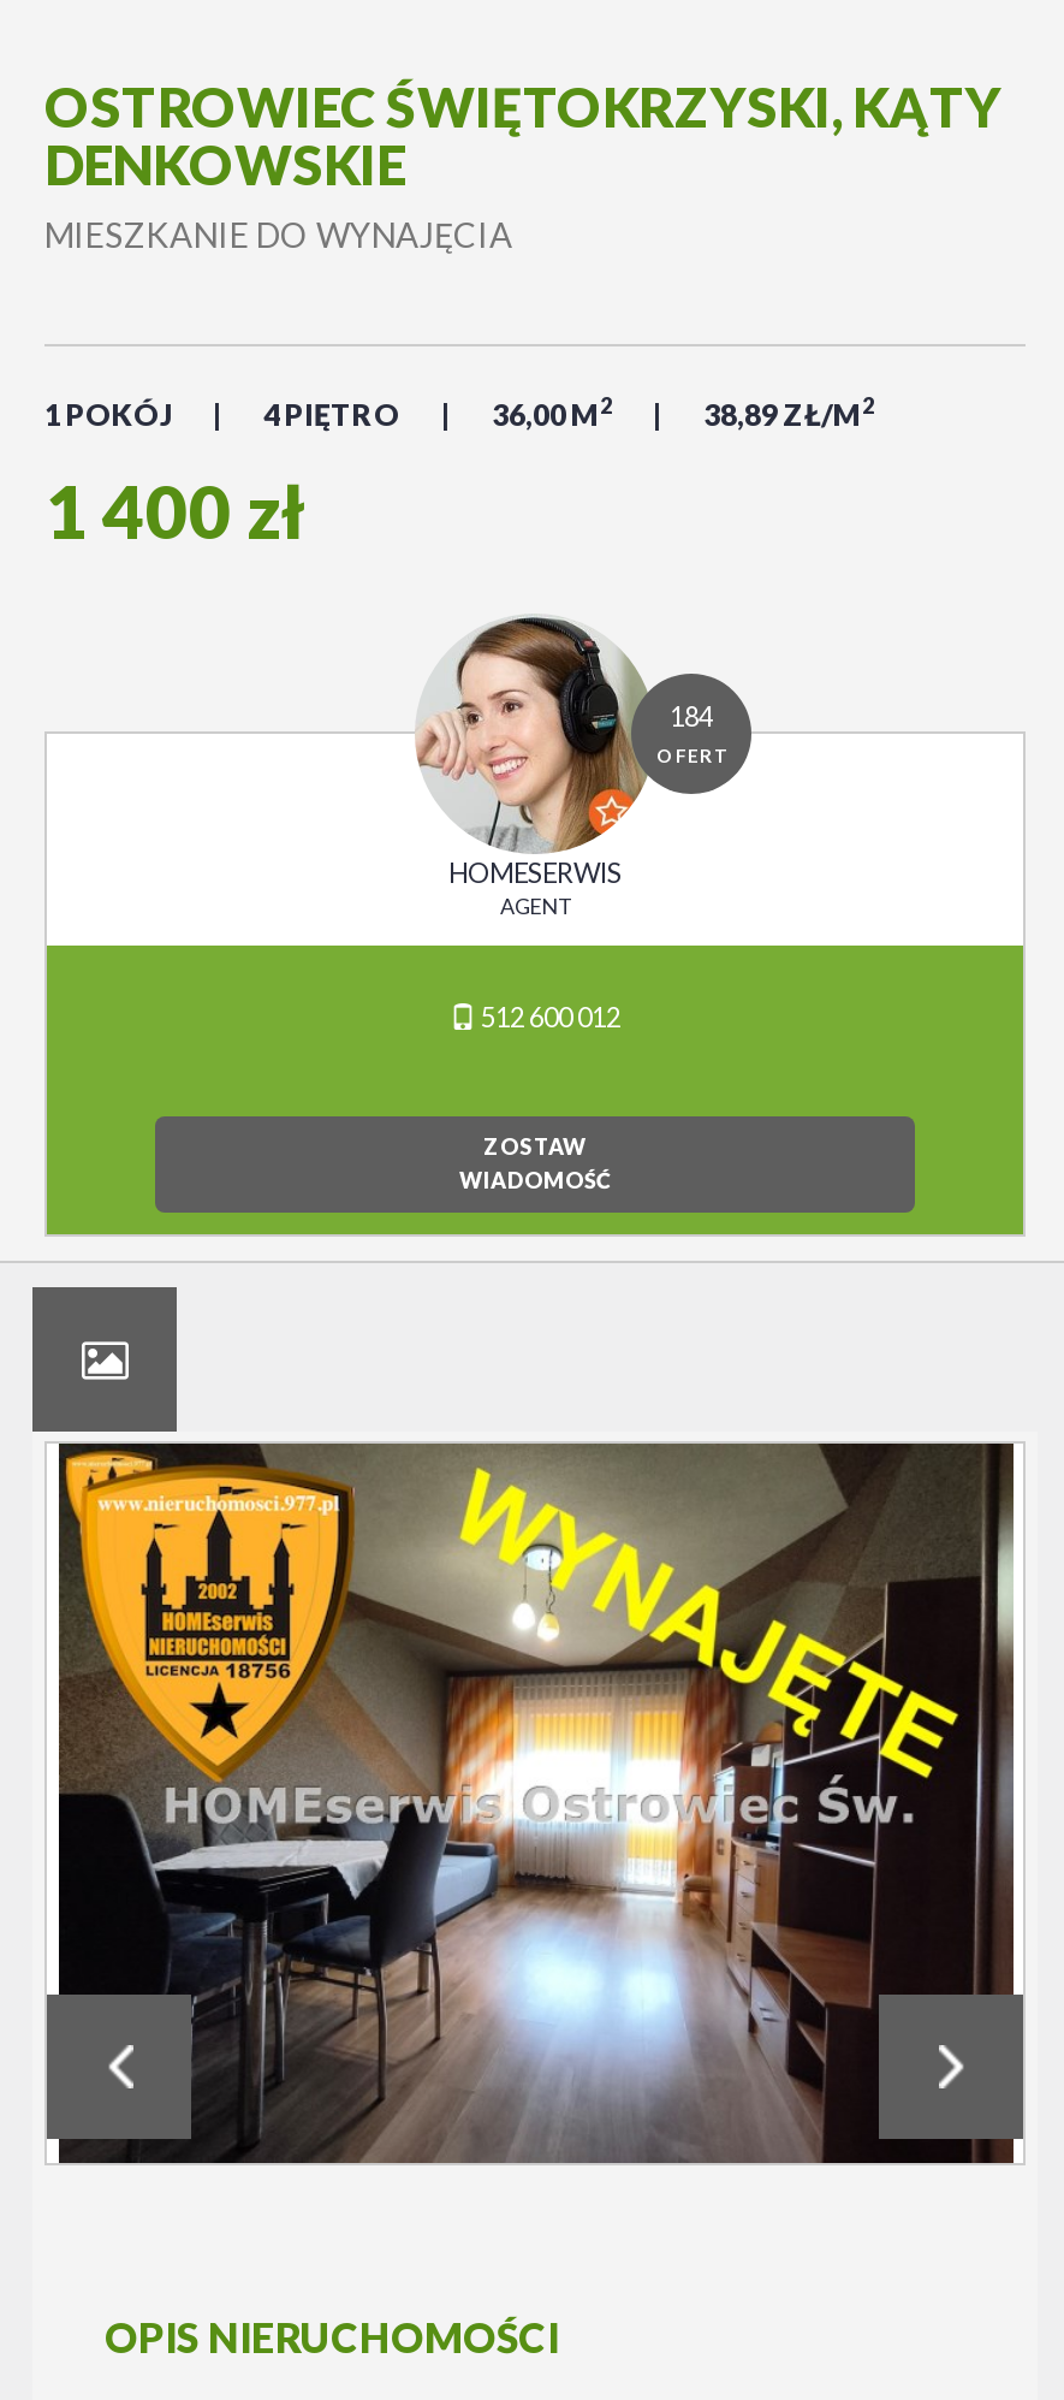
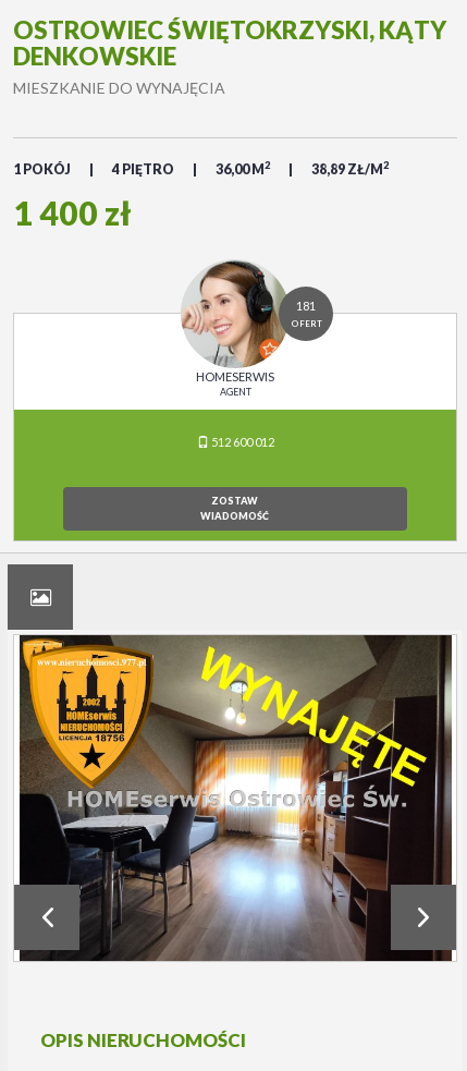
[670,700,713,731] 184 -> [296,299,316,313] 181

